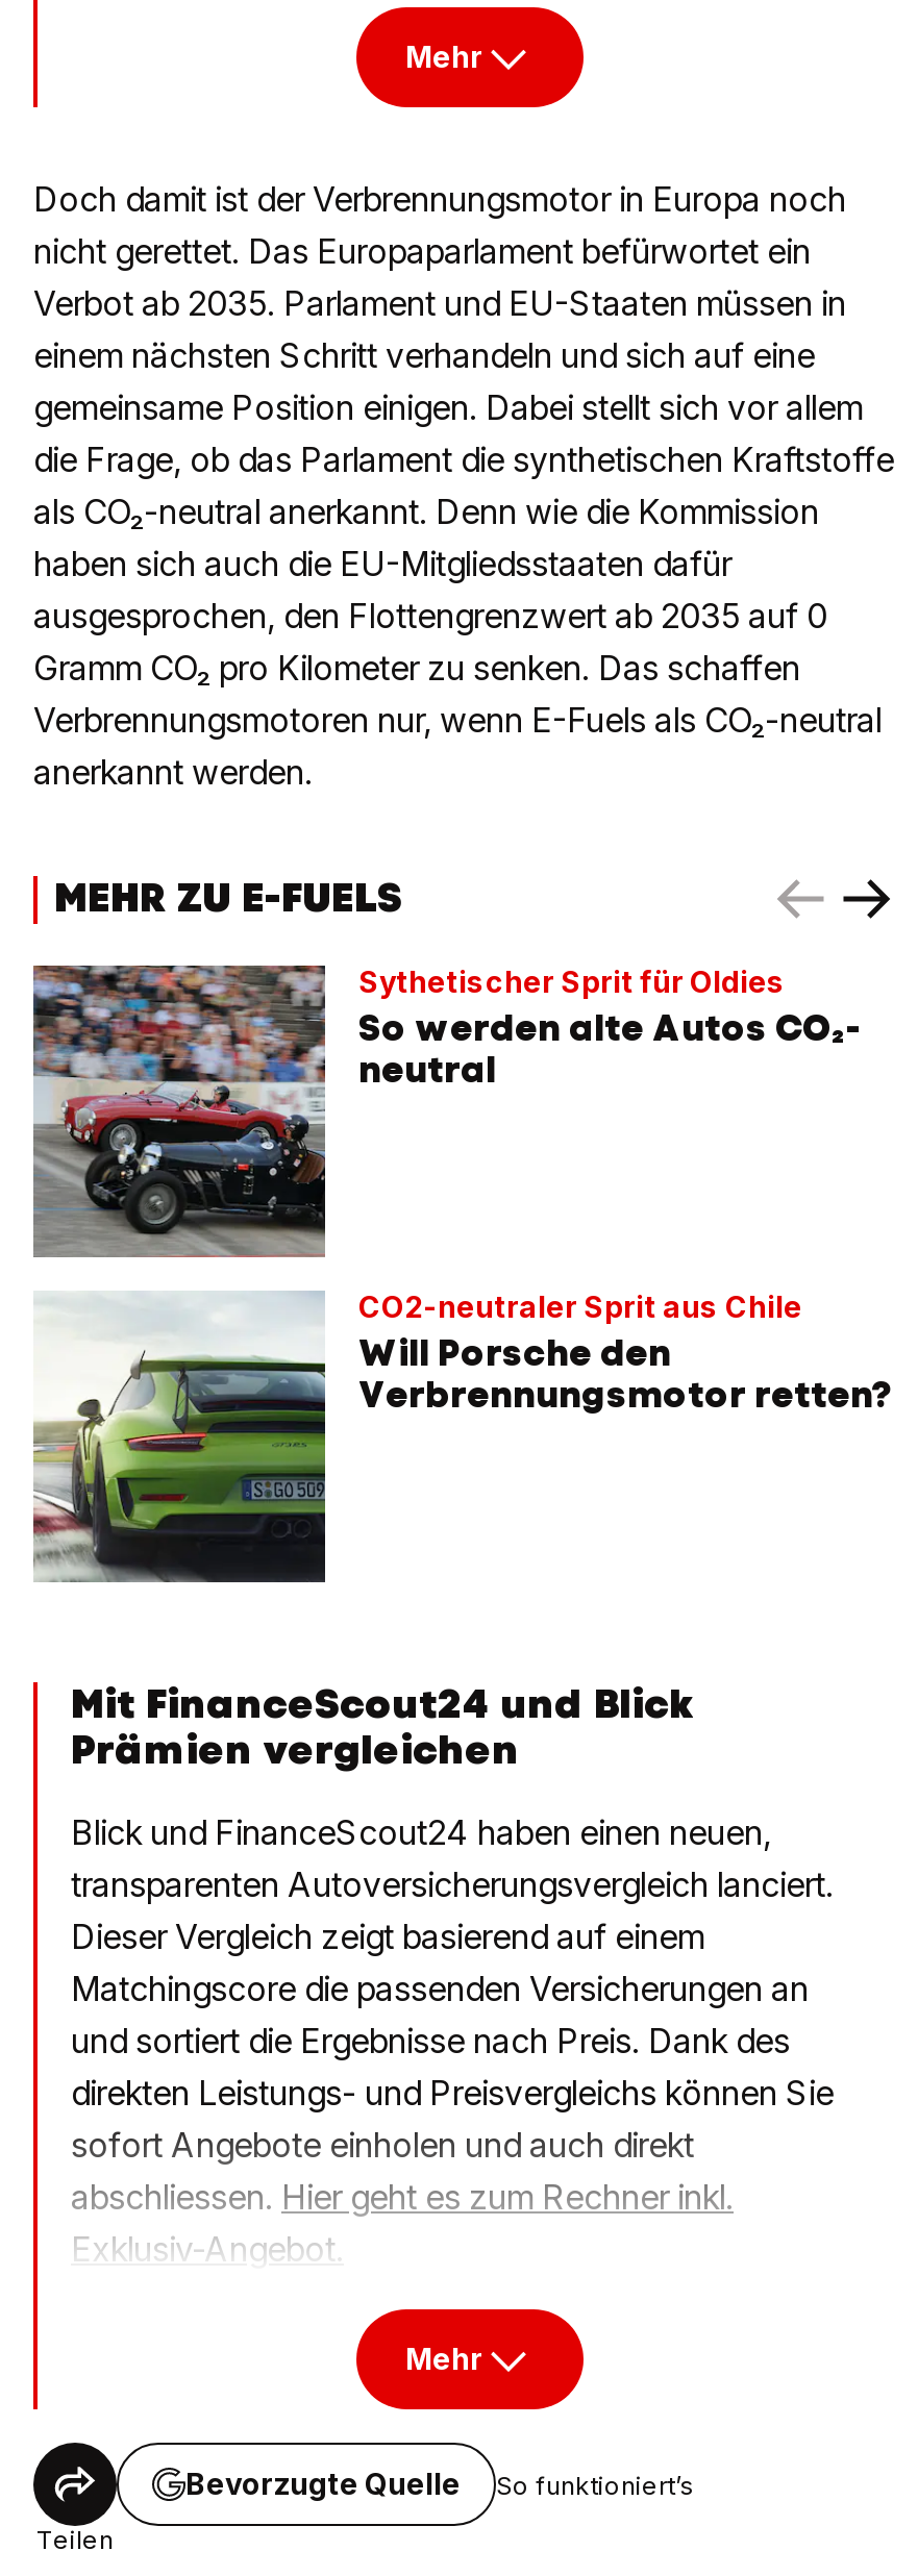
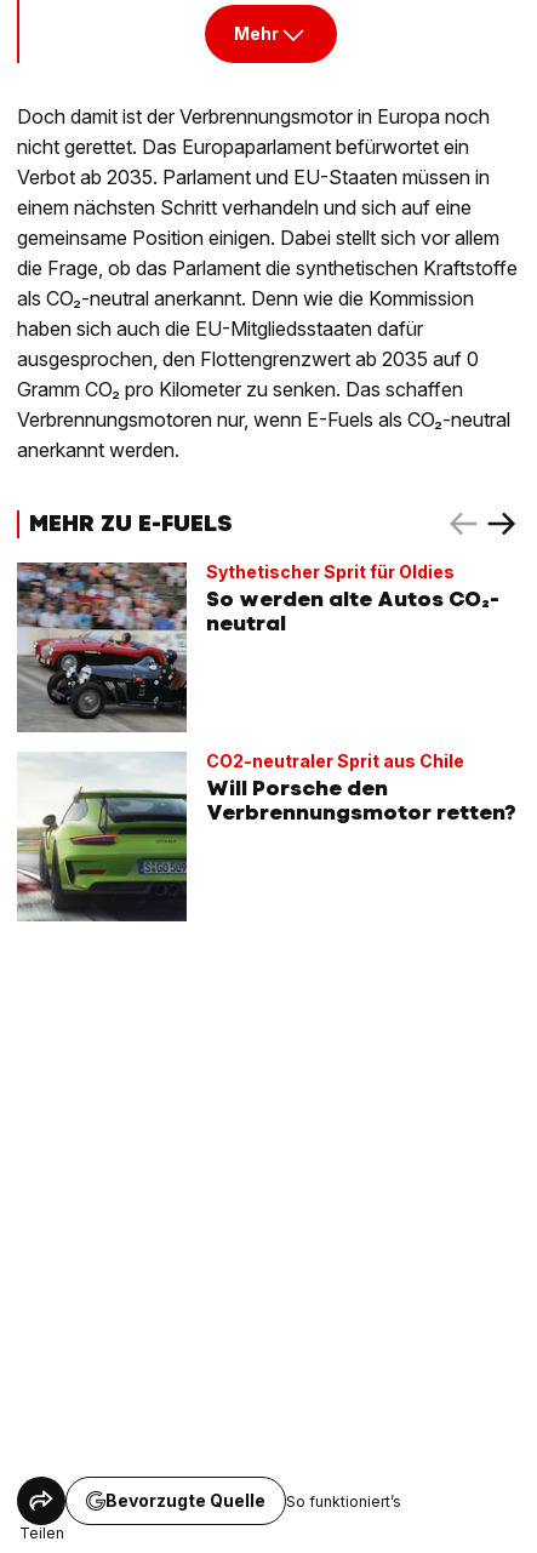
[71,1678,834,2376] Mit FinanceScout24 und Blick | Prämien vergleichen | Blick und FinanceScout24 haben einen neuen, | transparenten Autoversicherungsvergleich lanciert. | Dieser Vergleich zeigt basierend auf einem | Matchingscore die passenden Versicherungen an | und sortiert die Ergebnisse nach Preis. Dank des | direkten Leistungs- und Preisvergleichs können Sie | sofort Angebote einholen und auch direkt | abschliessen. Hier geht es zum Rechner inkl. | Exklusiv-Angebot. | Mehr -> none

